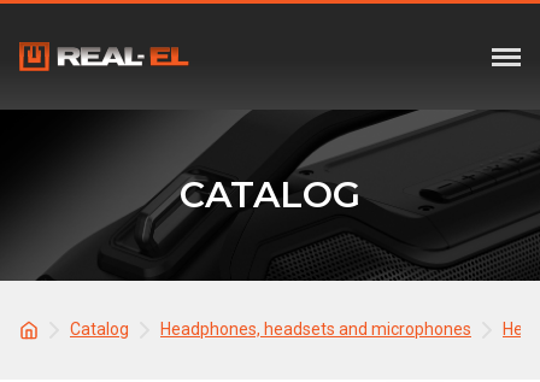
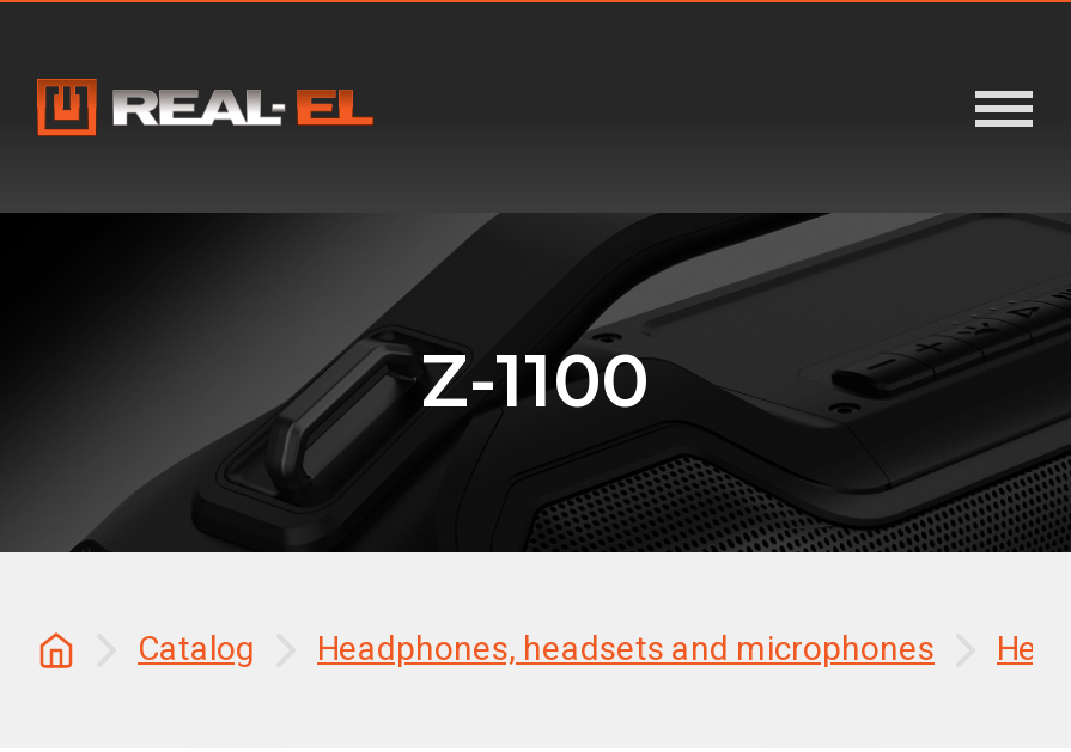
[180,172,360,217] CATALOG -> [421,337,649,426] Z-1100

